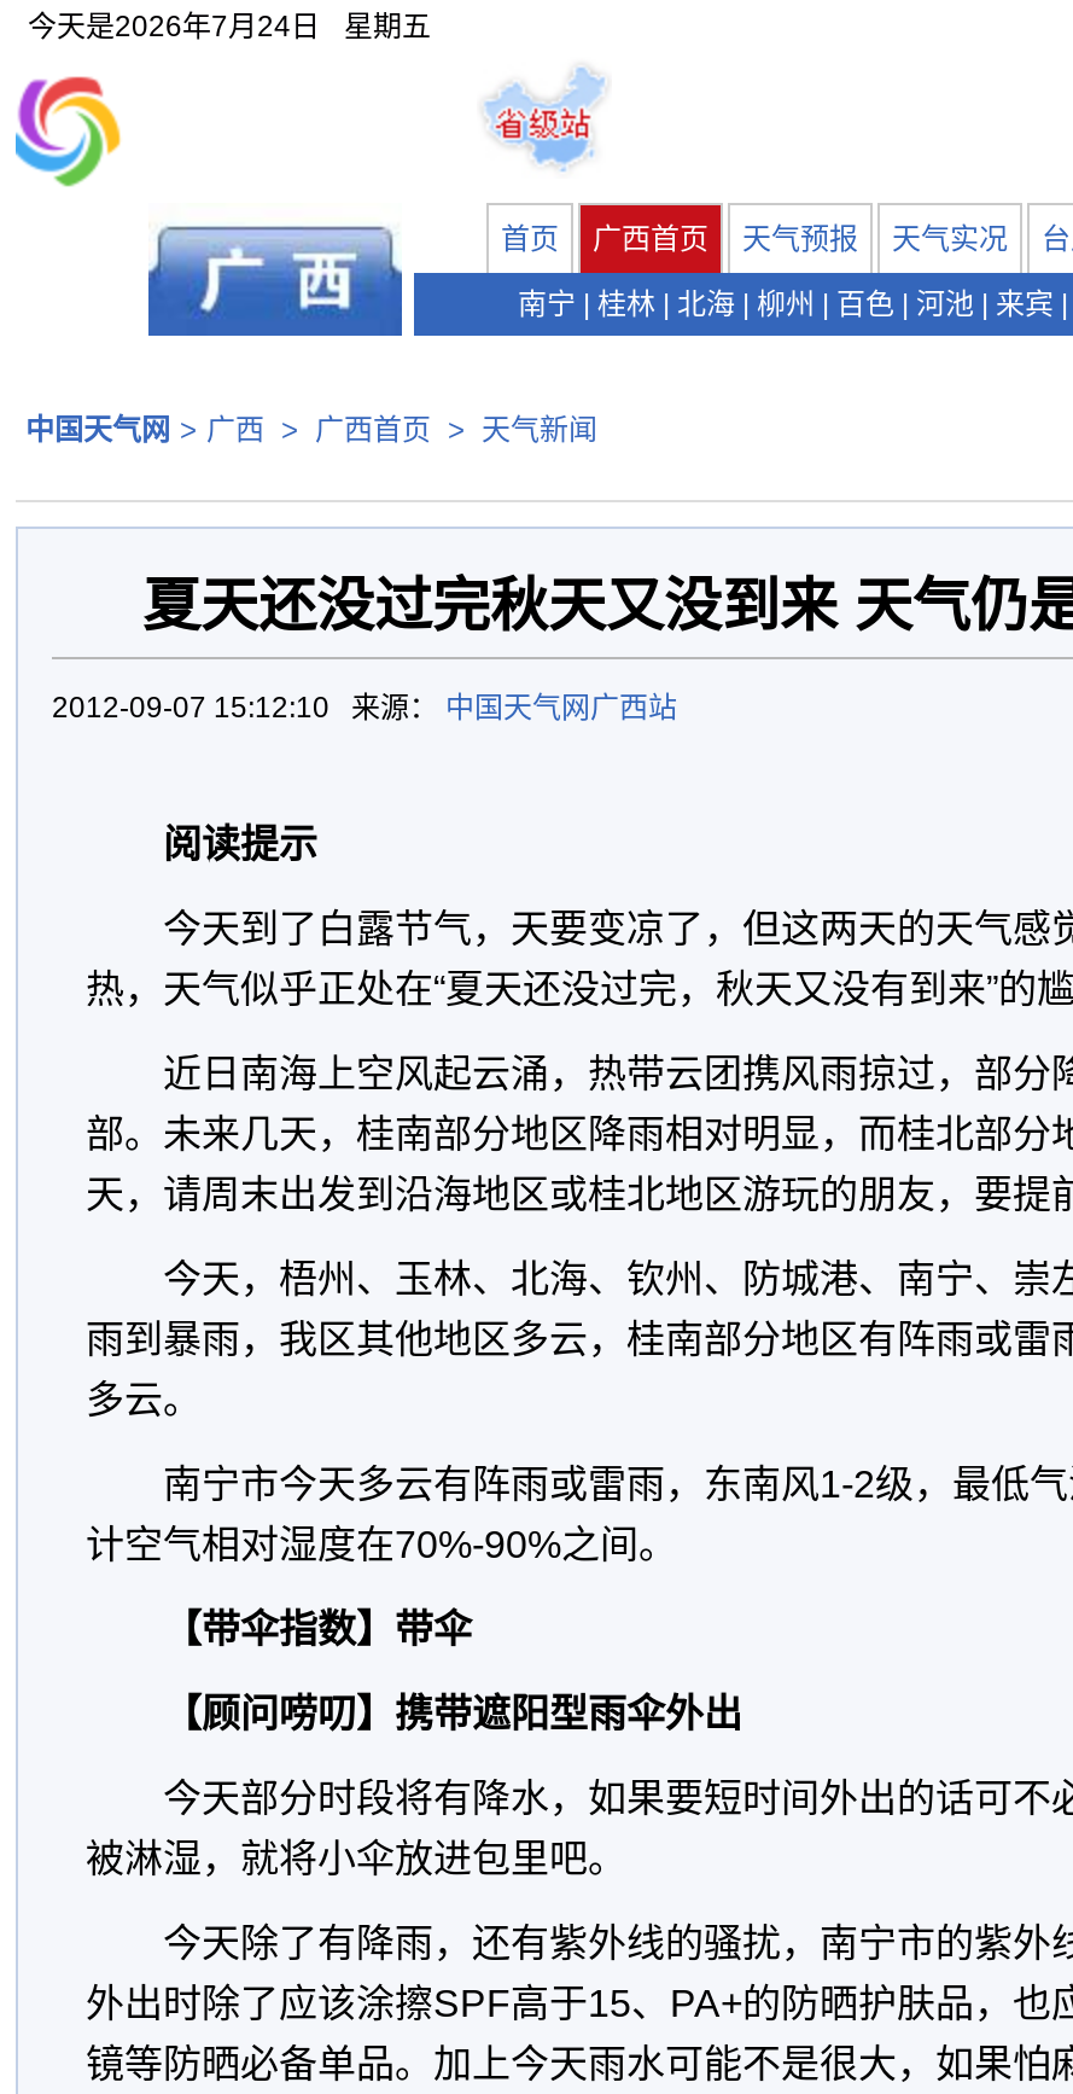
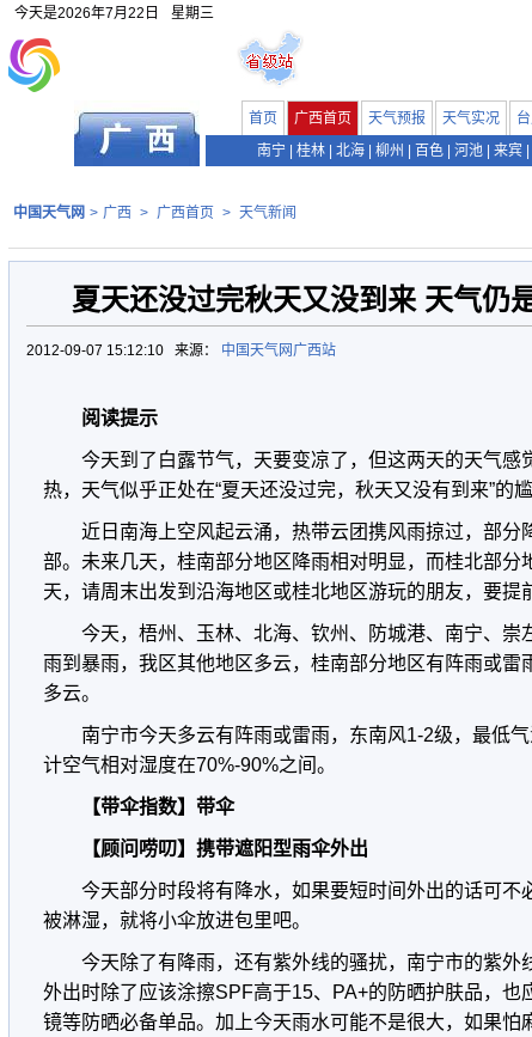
[28,10,320,43] 今天是2026年7月24日 -> [14,5,159,22] 今天是2026年7月22日
[344,10,431,43] 星期五 -> [171,5,214,22] 星期三

